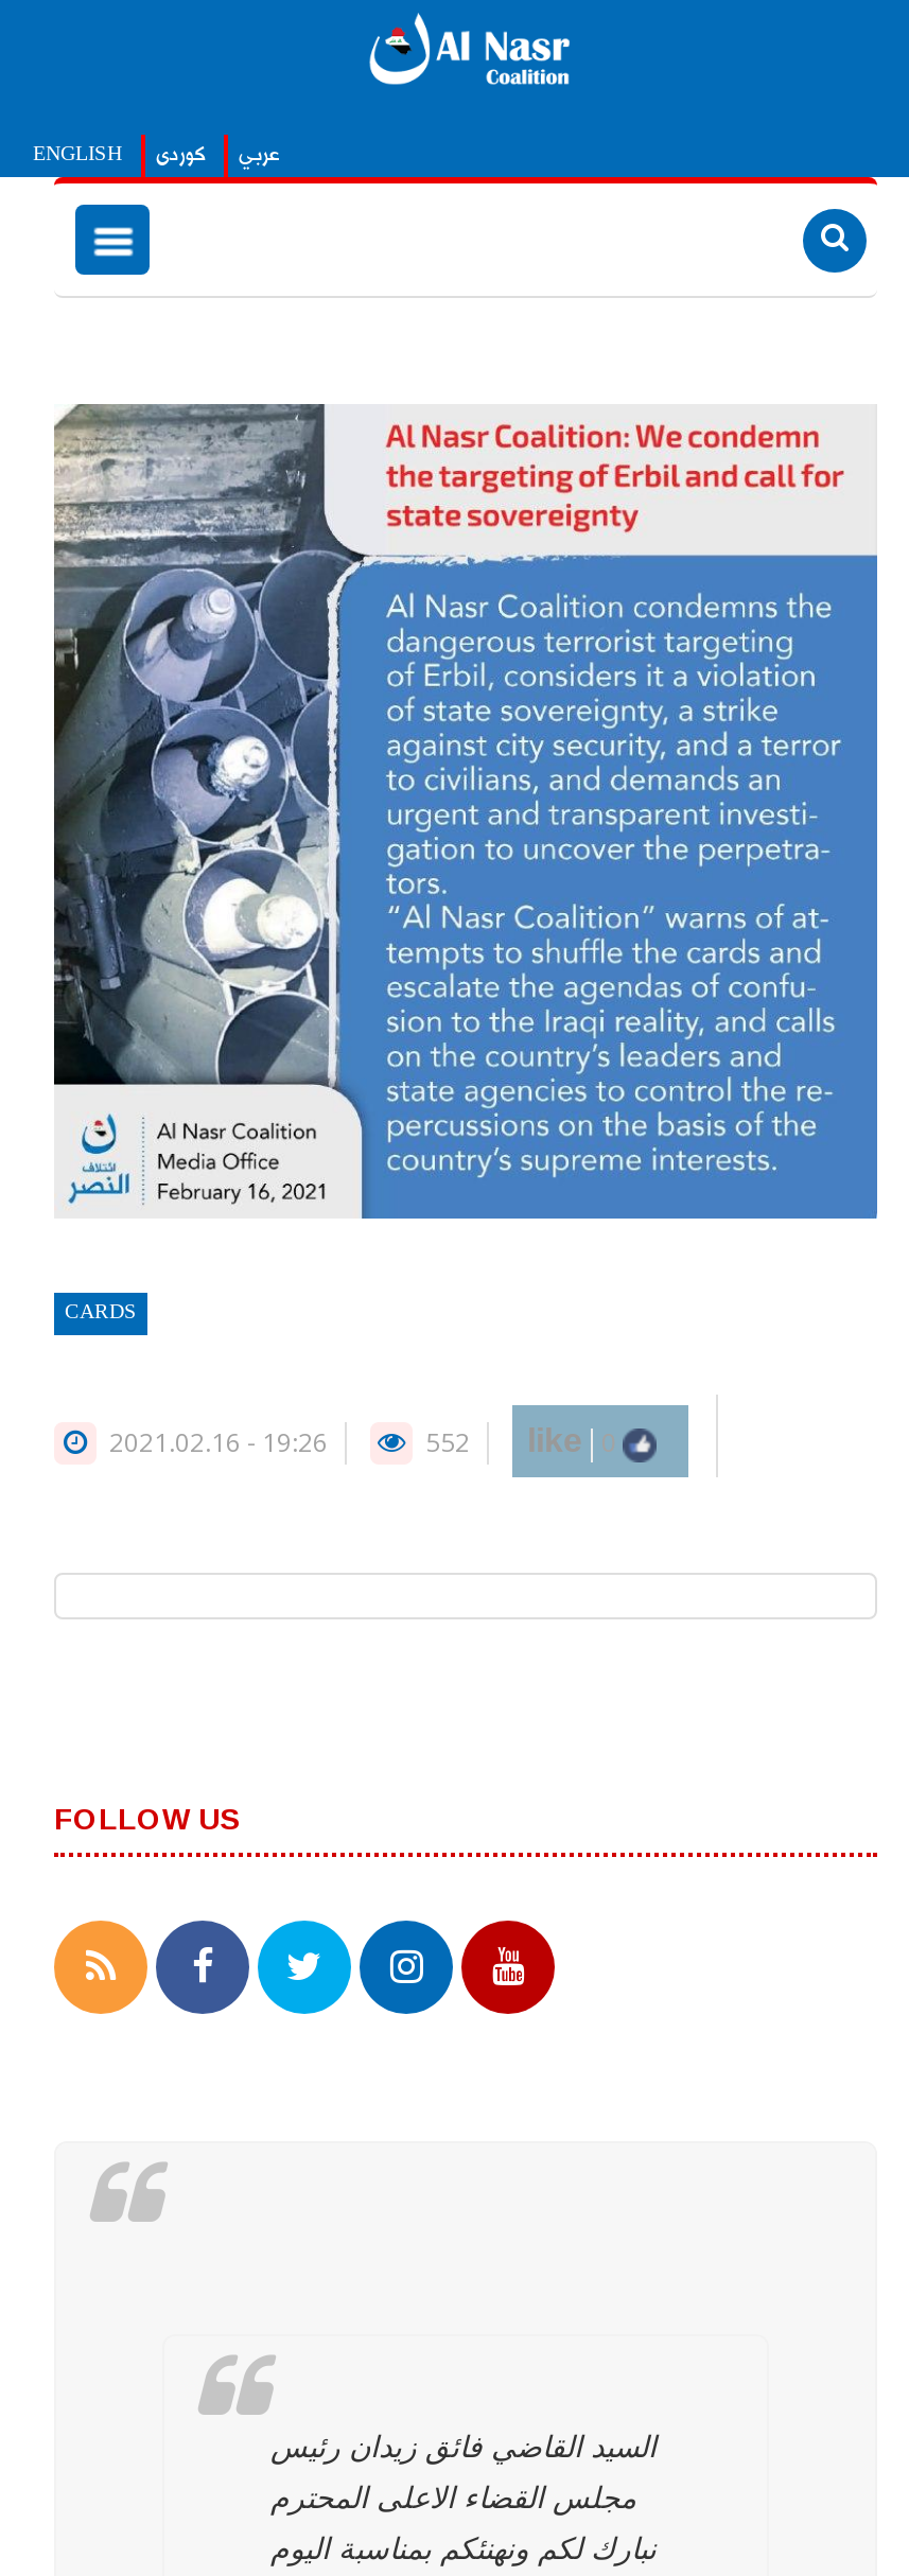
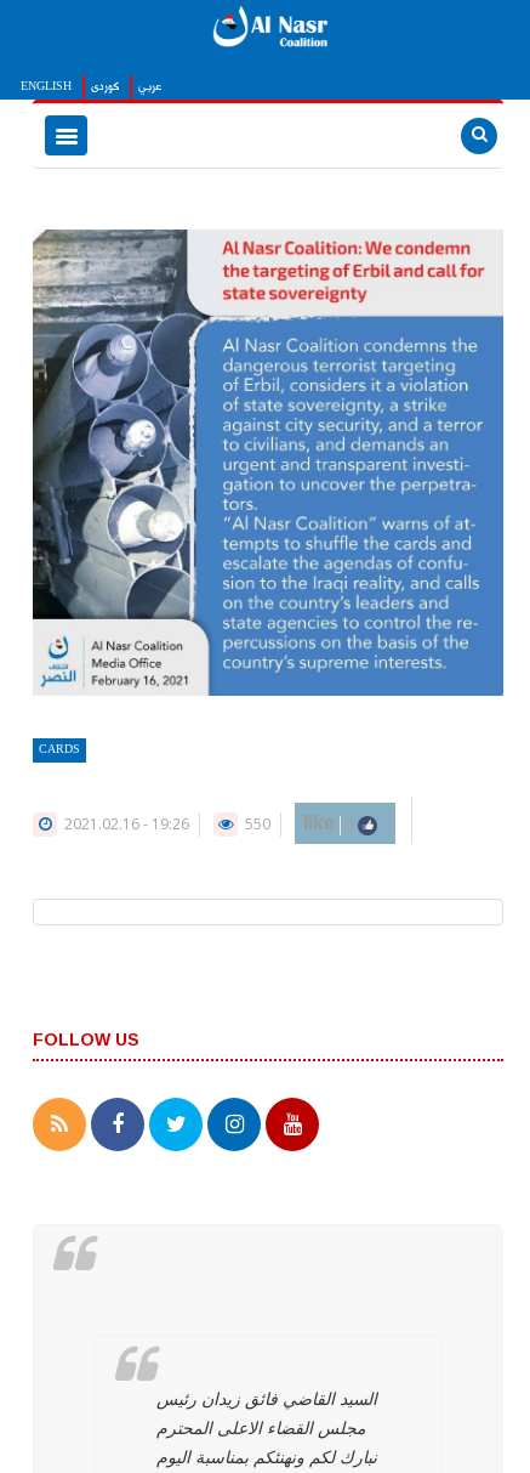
[419,1424,470,1461] 552 -> [241,814,270,834] 550

